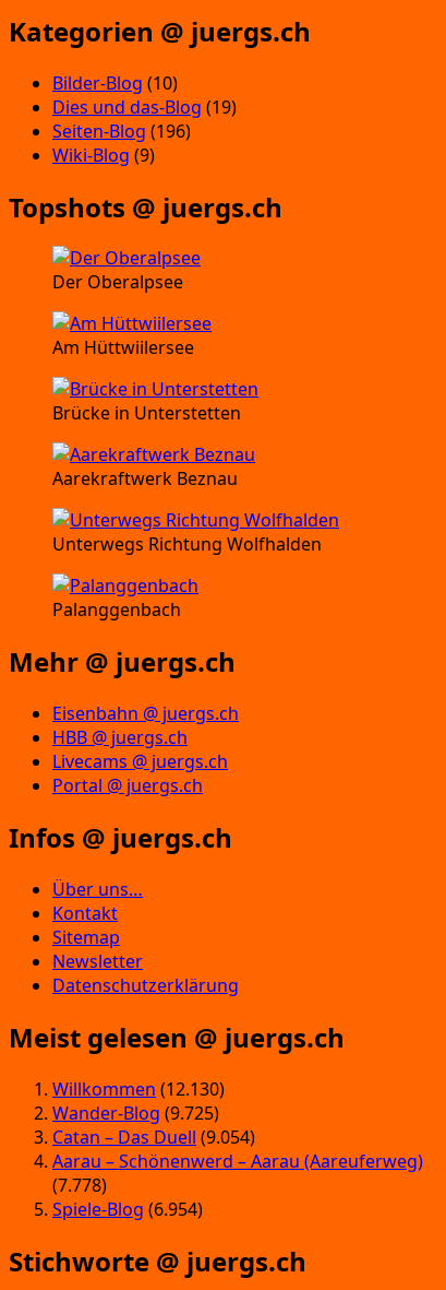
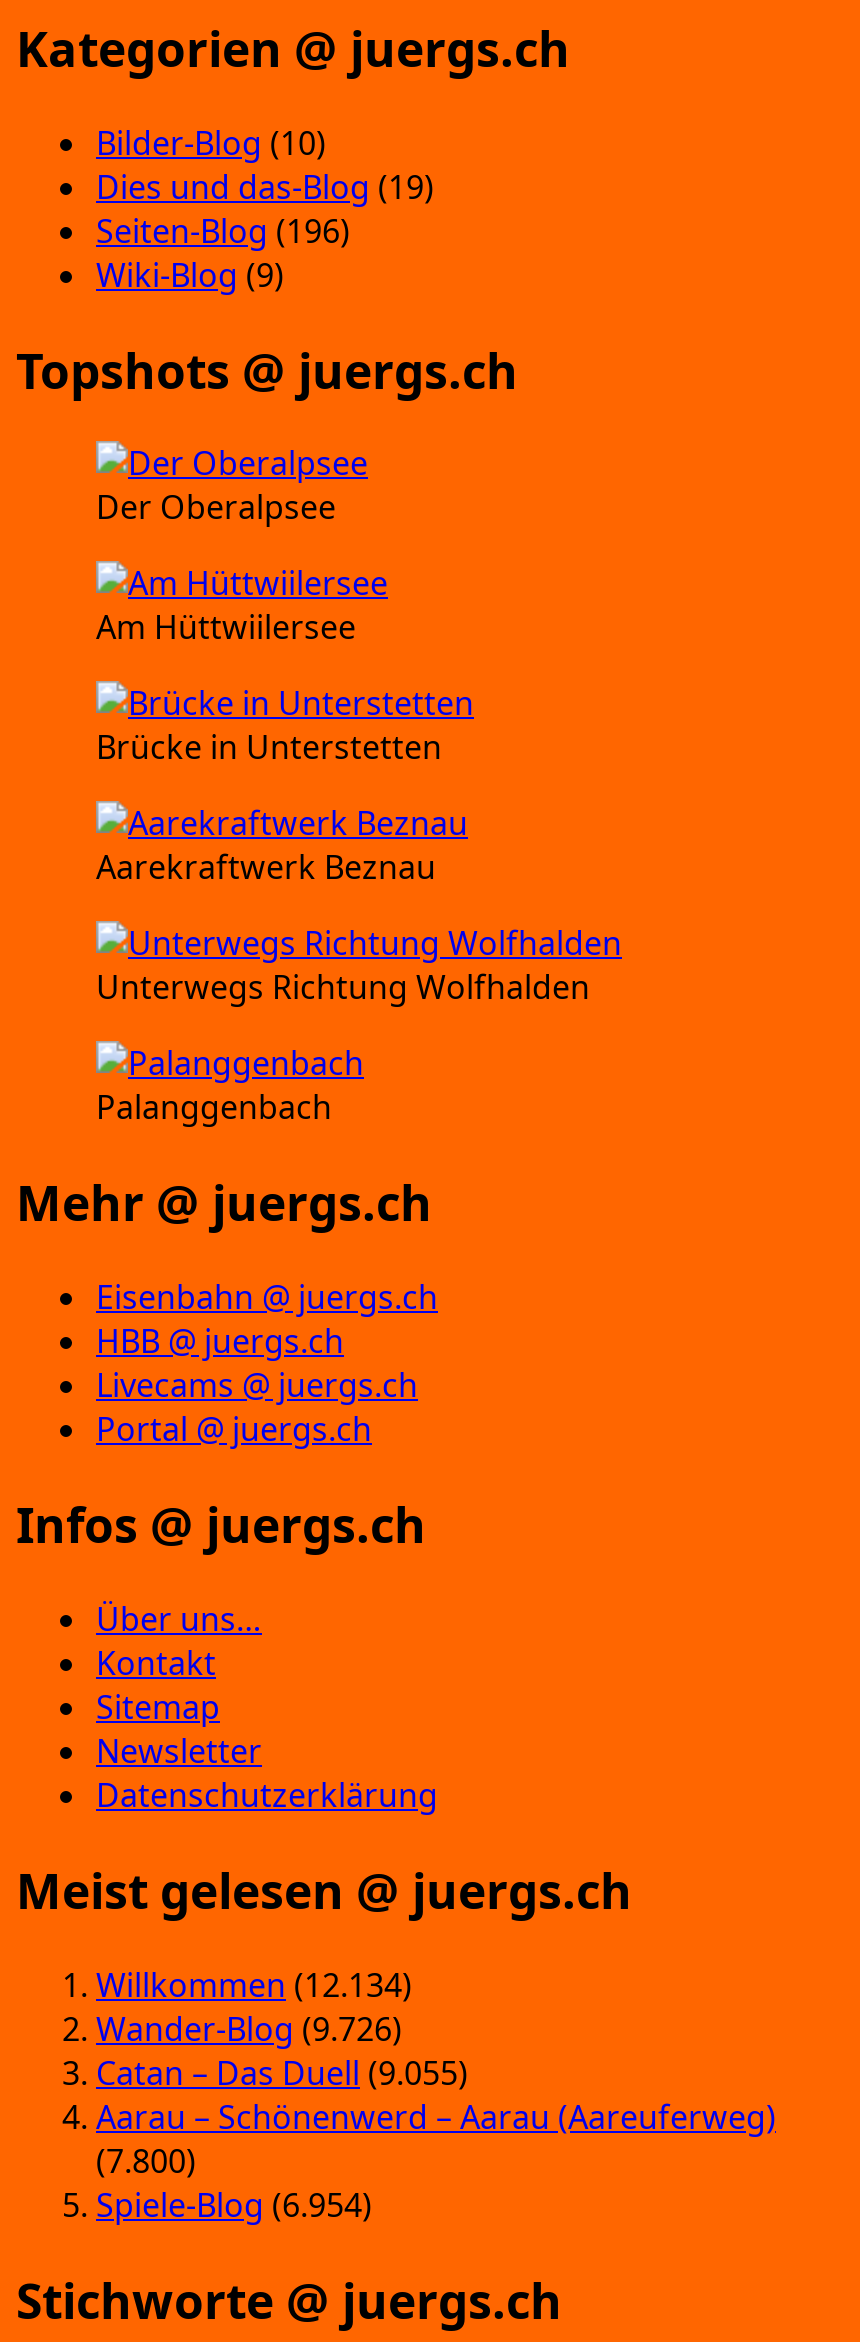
[52,1077,225,1101] Willkommen (12.130) -> [96,1963,412,2007] Willkommen (12.134)
[52,1101,219,1125] Wander-Blog (9.725) -> [96,2007,402,2051] Wander-Blog (9.726)
[52,1125,255,1149] Catan – Das Duell (9.054) -> [96,2051,468,2095] Catan – Das Duell (9.055)
[52,1173,107,1197] (7.778) -> [96,2139,196,2183] (7.800)

